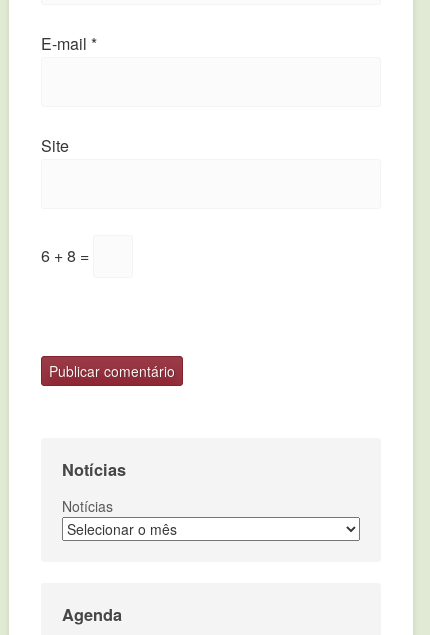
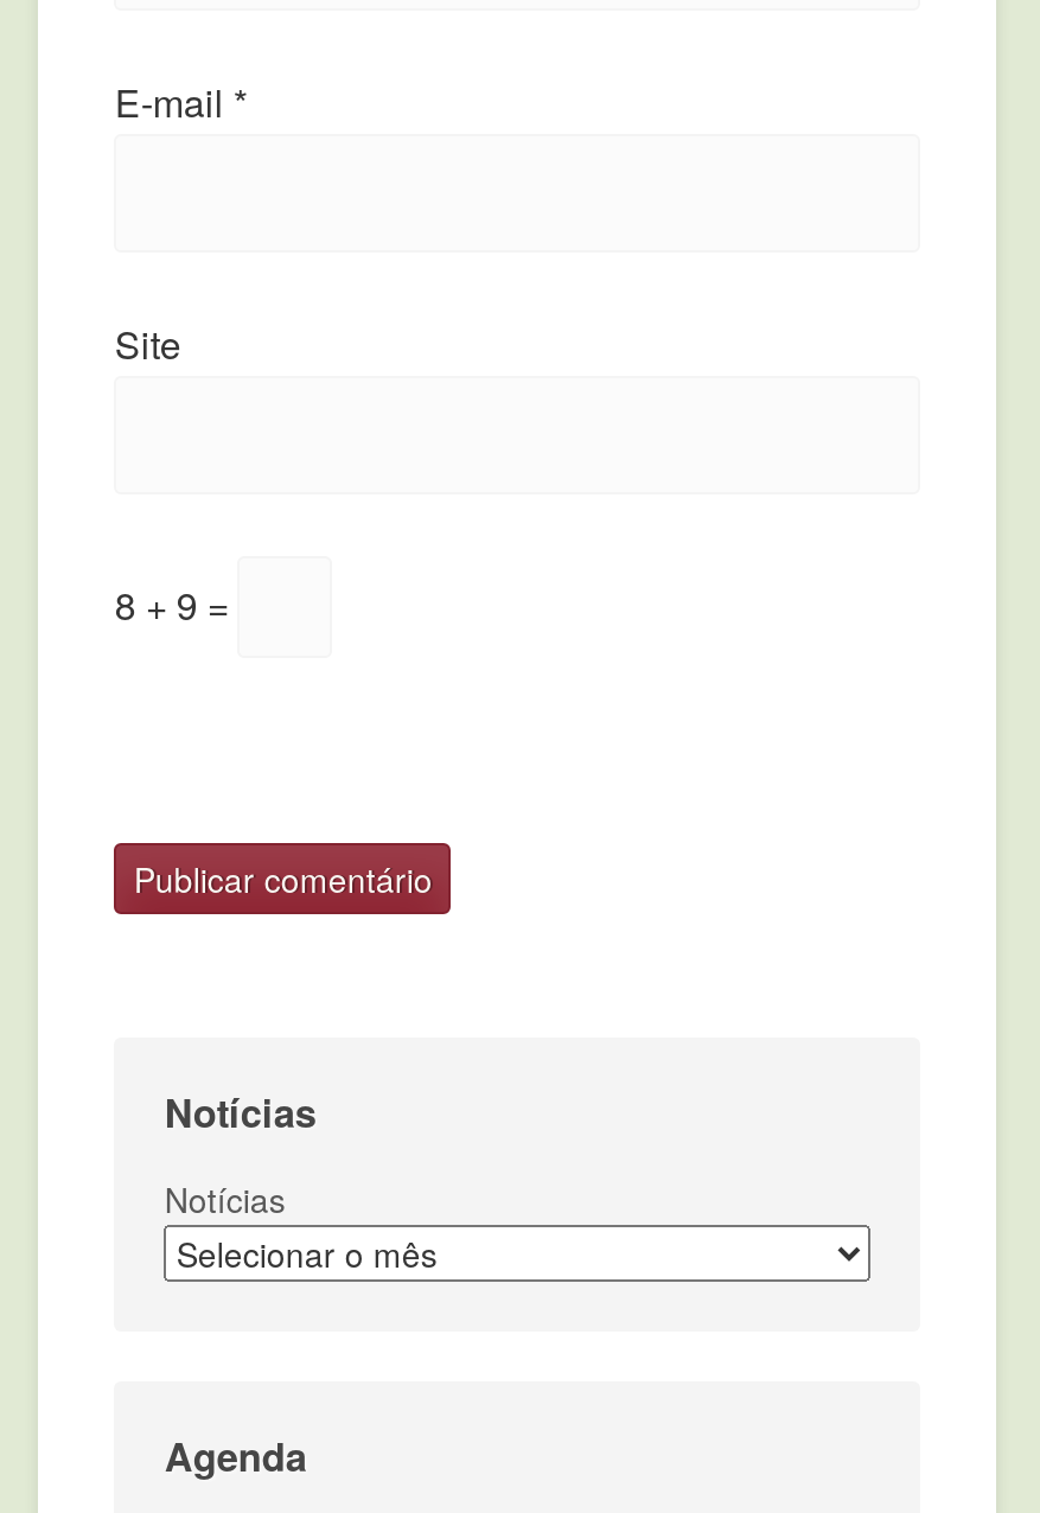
[41,243,93,266] 6 + 8 = -> [115,576,238,631] 8 + 9 =

